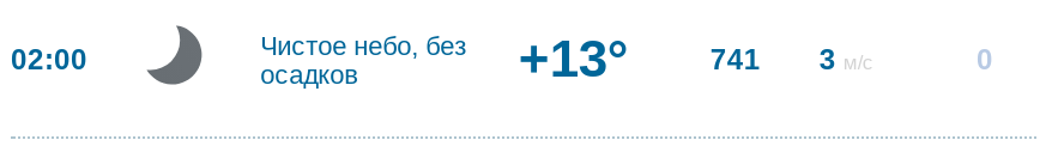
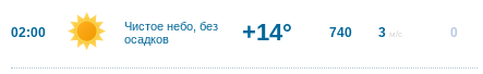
[138,17,629,96] [image] | Чистое небо, без +13° -> [68,12,292,50] [image] | Чистое небо, без +14°
[710,43,761,76] 741 -> [329,25,352,40] 740

